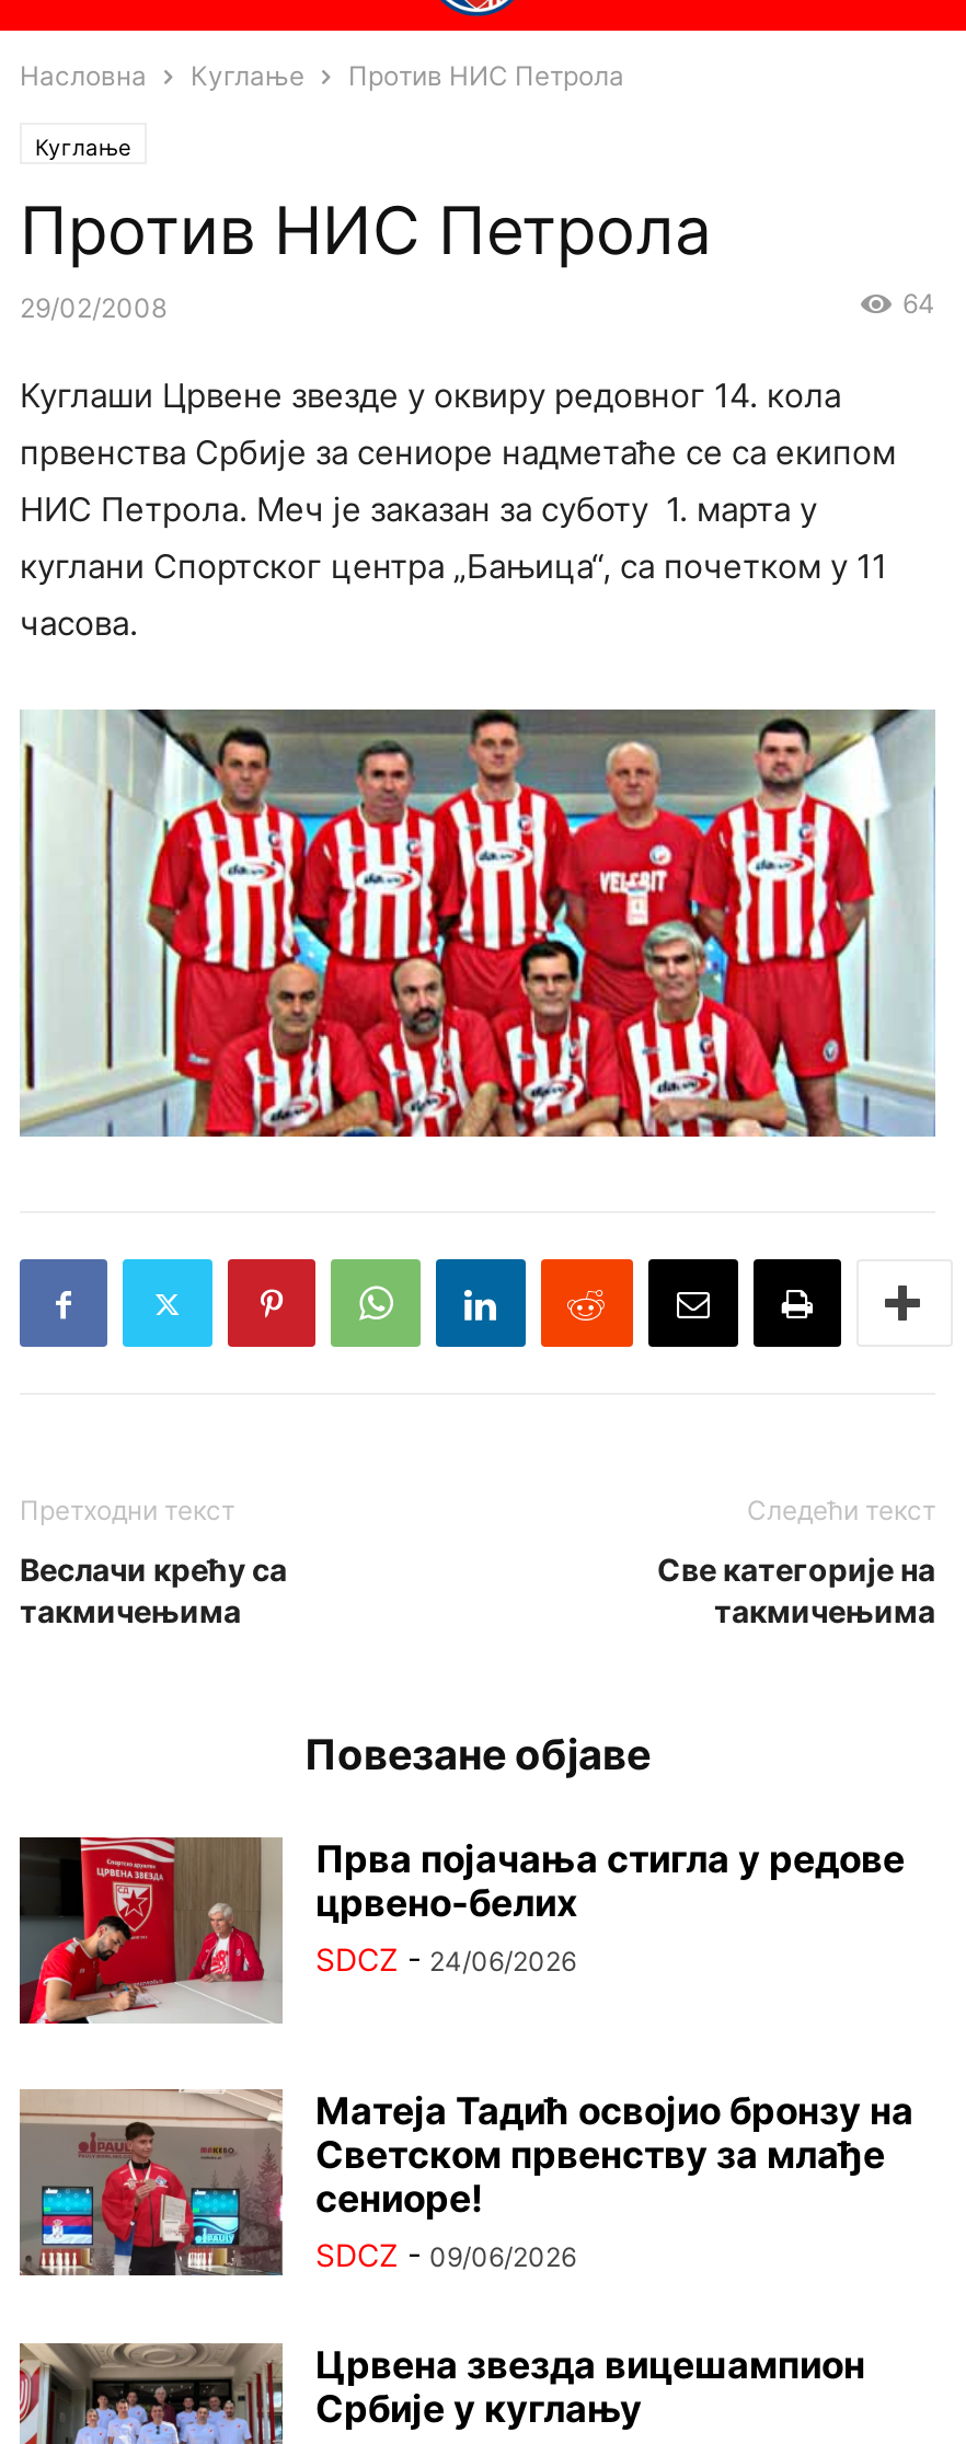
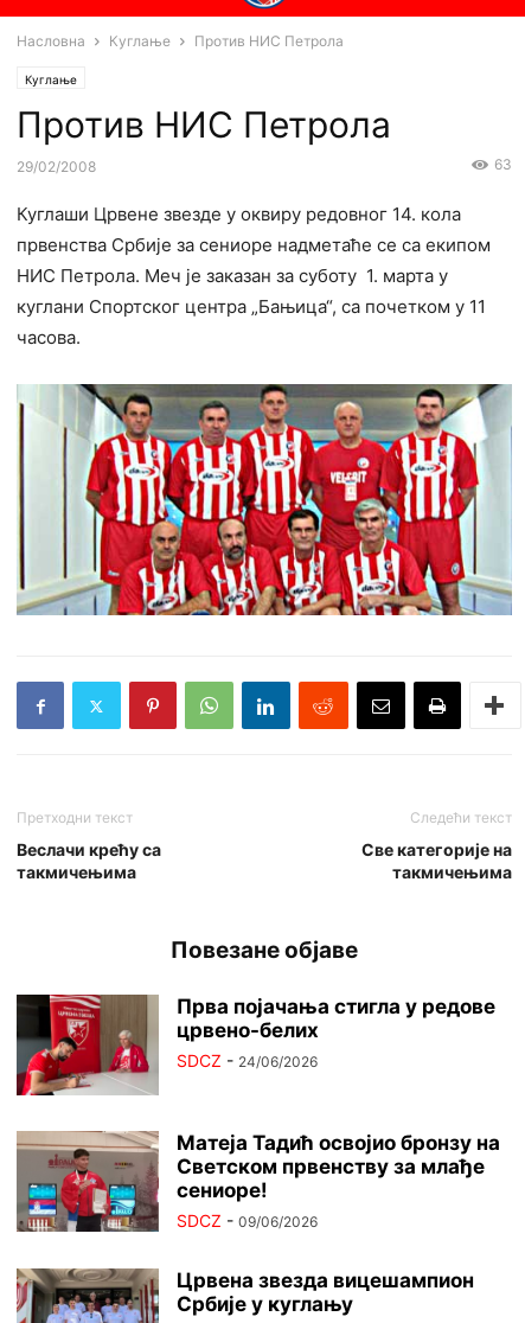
[902,287,935,320] 64 -> [494,155,512,173] 63

